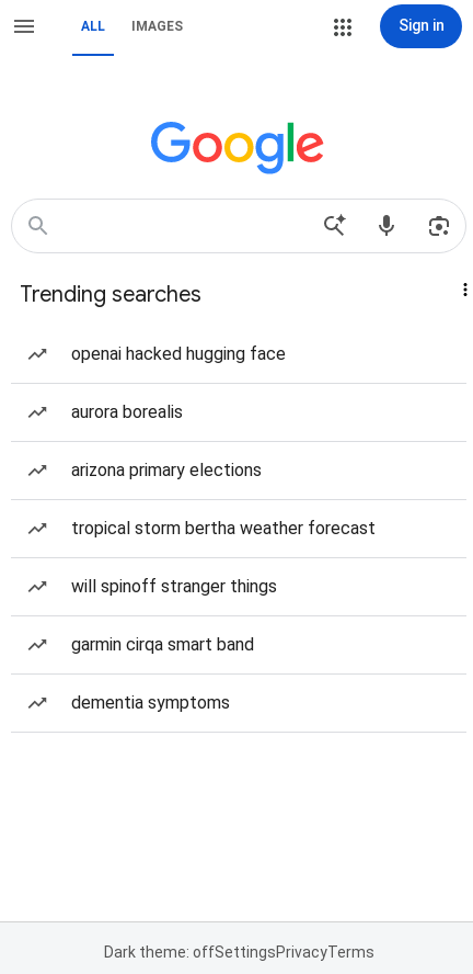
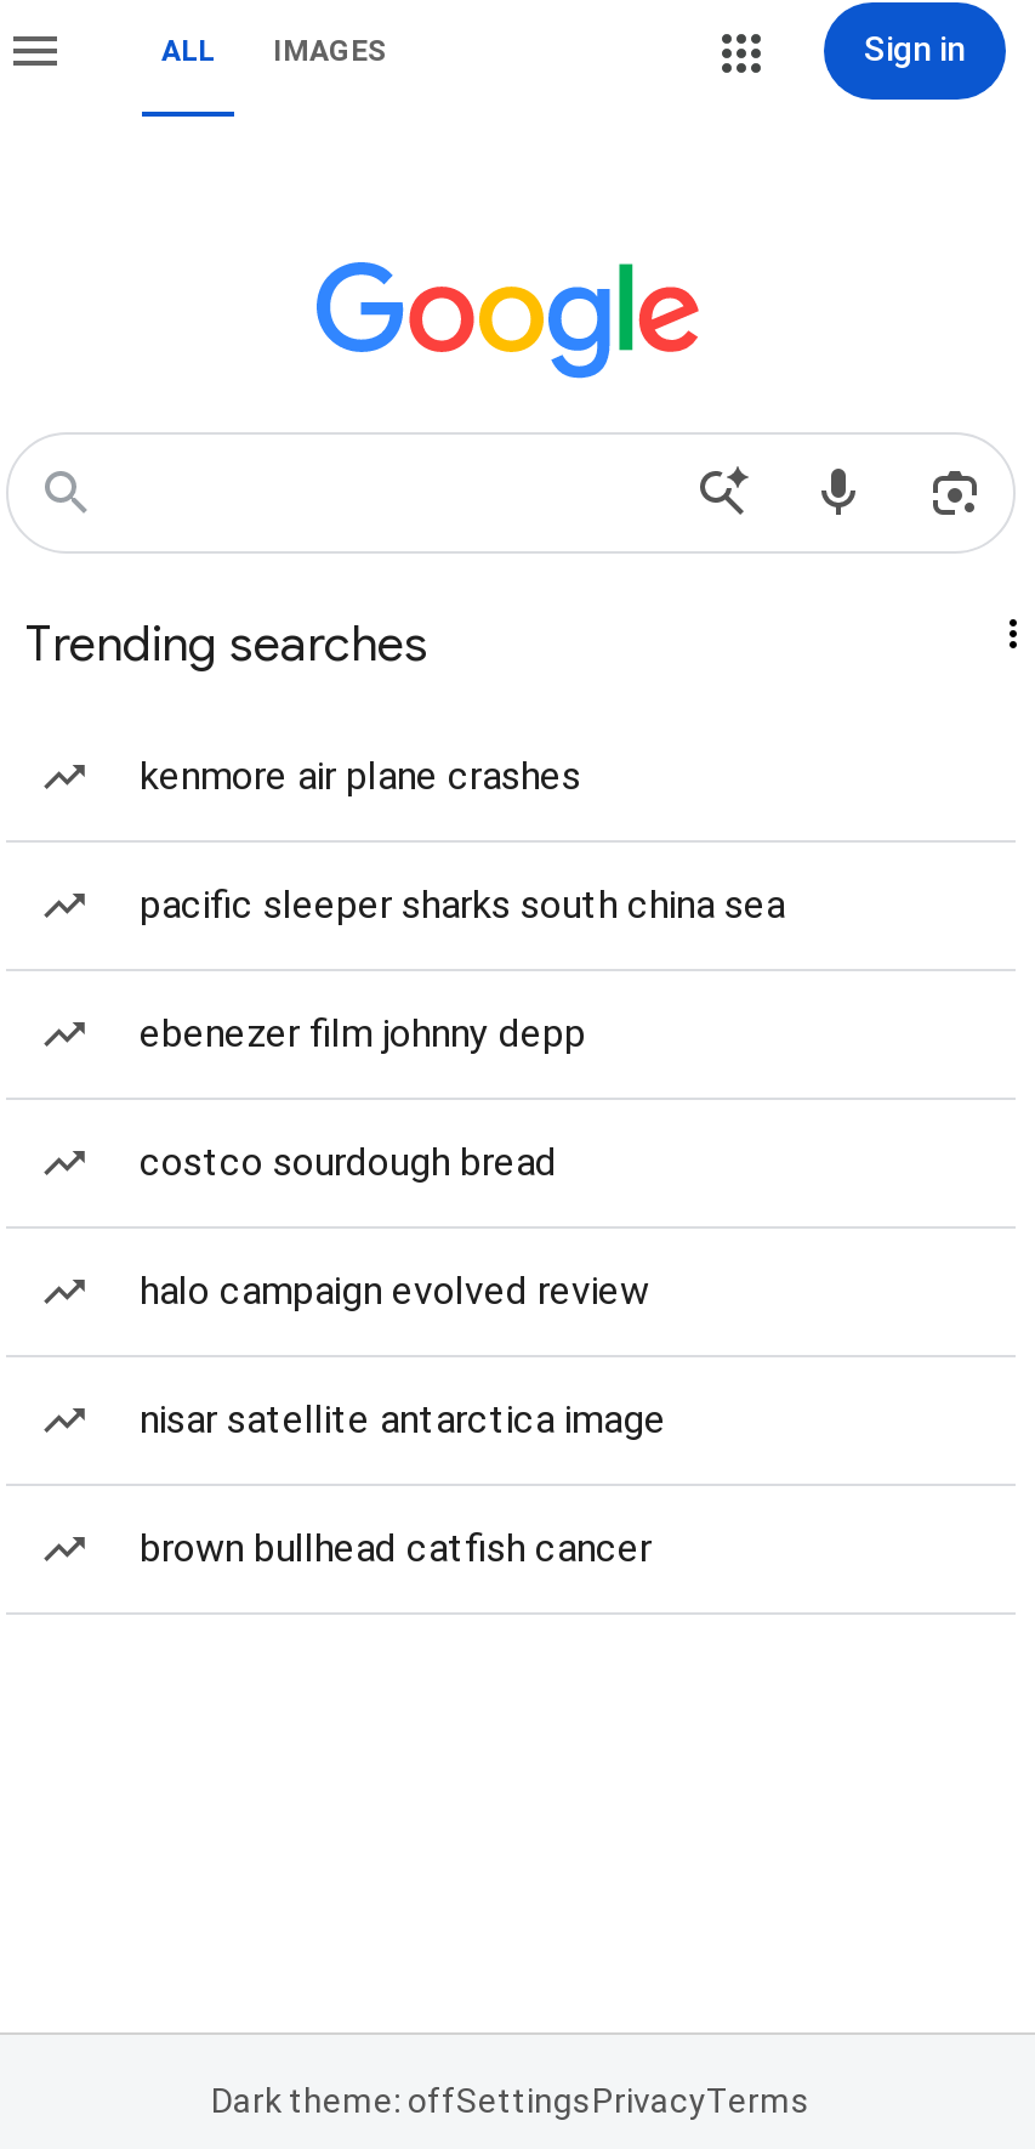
[71,343,286,364] openai hacked hugging face -> [140,753,581,799] kenmore air plane crashes
[71,401,183,422] aurora borealis -> [140,881,785,928] pacific sleeper sharks south china sea
[71,460,262,480] arizona primary elections -> [140,1010,586,1056] ebenezer film johnny depp
[71,518,376,539] tropical storm bertha weather forecast -> [140,1139,557,1185] costco sourdough bread
[71,576,277,597] will spinoff stranger things -> [140,1268,649,1314] halo campaign evolved review
[71,634,254,655] garmin cirqa smart band -> [140,1396,666,1442] nisar satellite antarctica image
[71,692,230,713] dementia symptoms -> [140,1525,652,1571] brown bullhead catfish cancer

